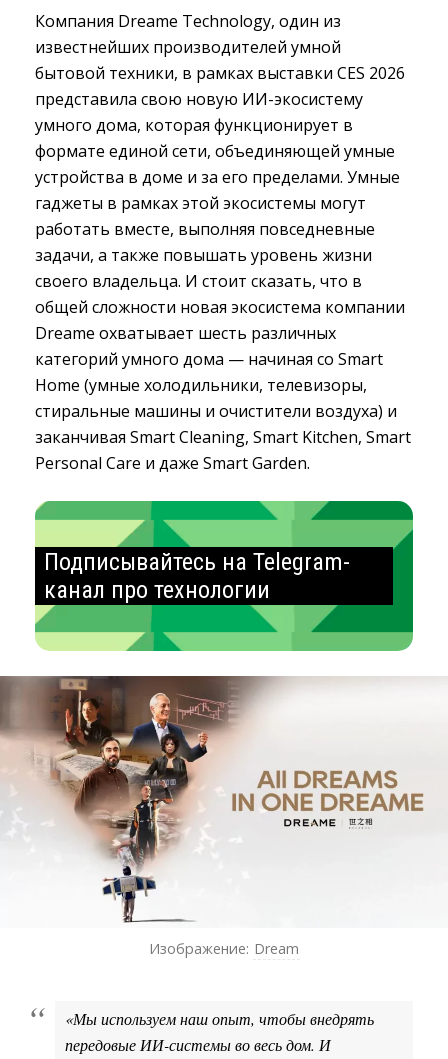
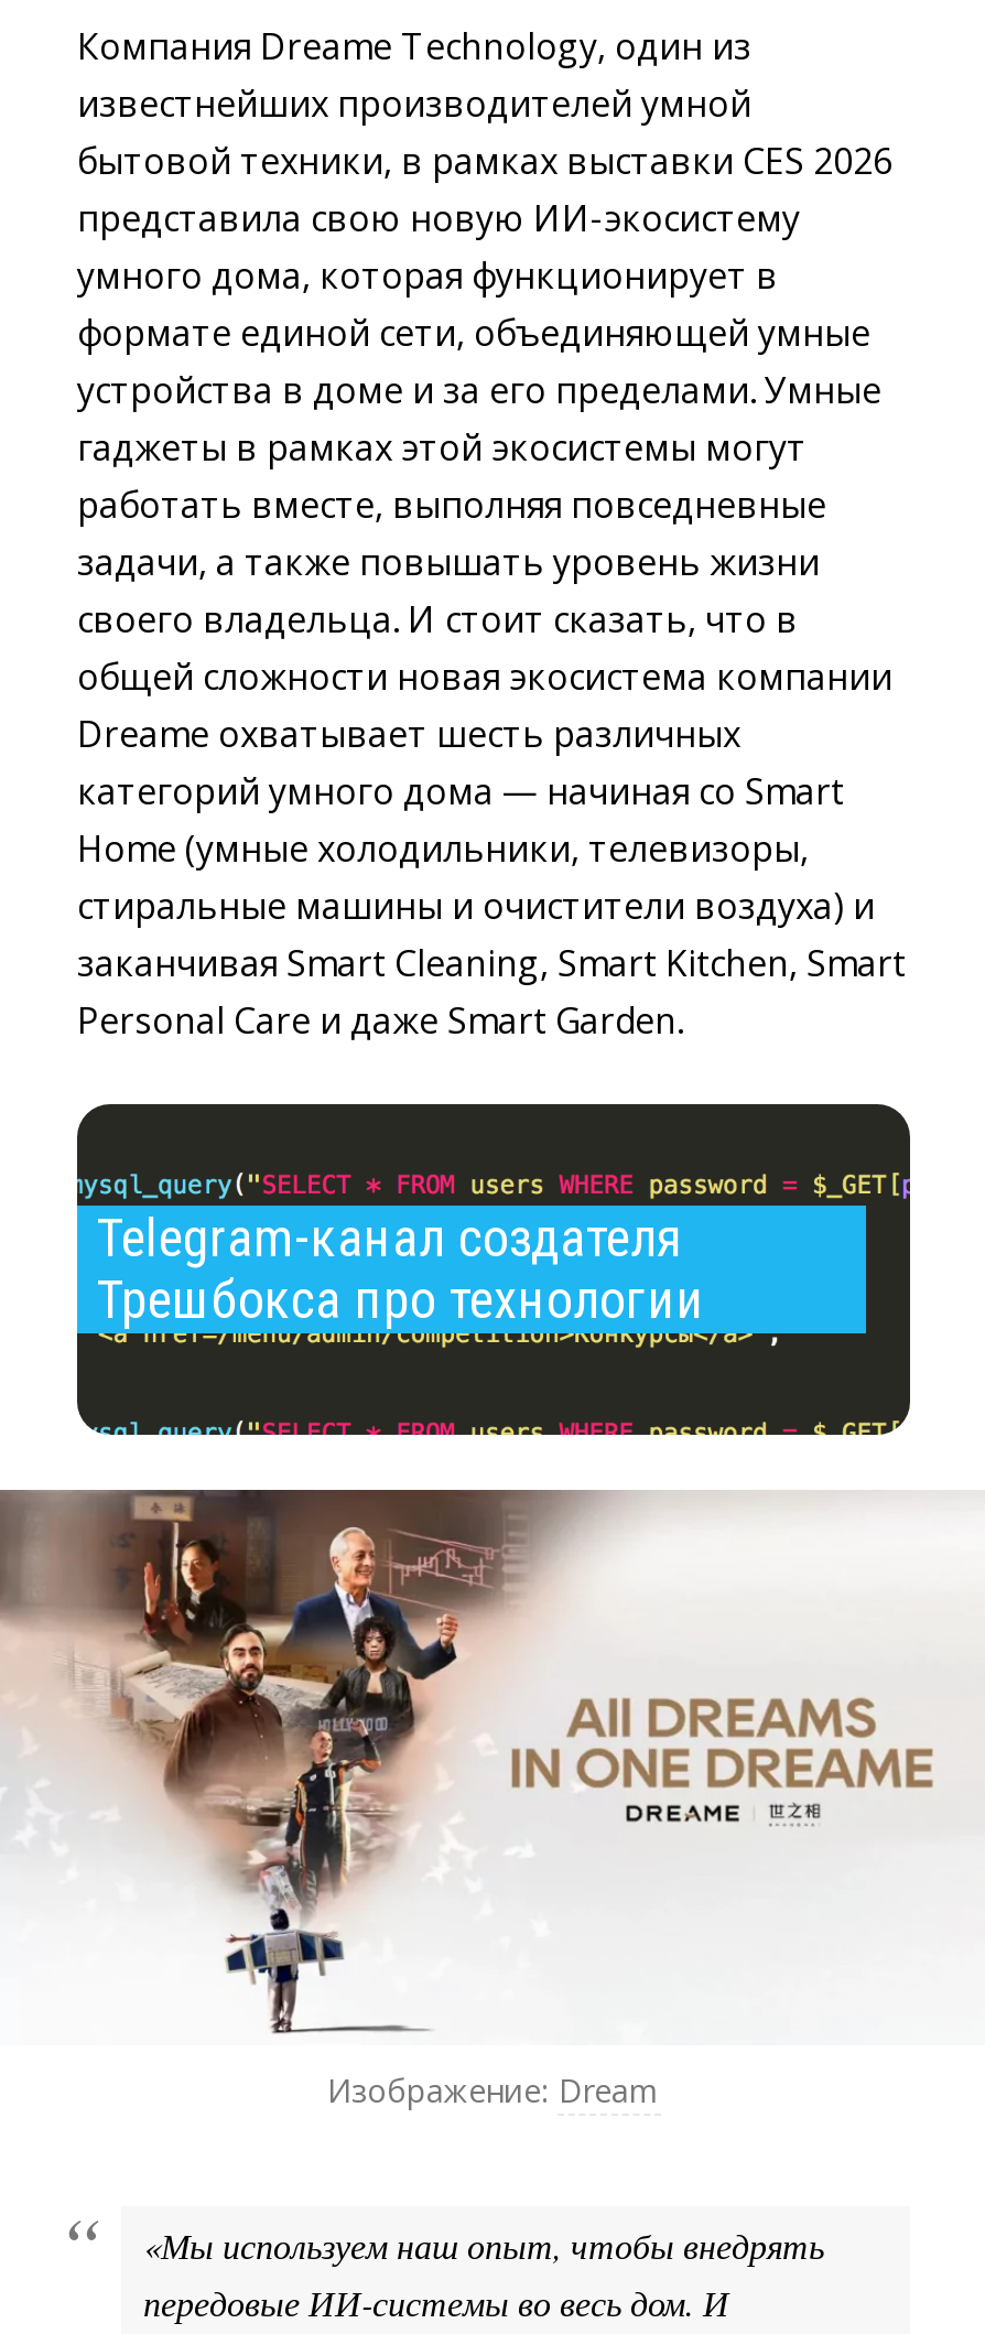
[34,500,414,652] [image] | Подписывайтесь на Telegram- | канал про технологии -> [75,1102,912,1437] [image] | Telegram-канал создателя | Трешбокса про технологии

